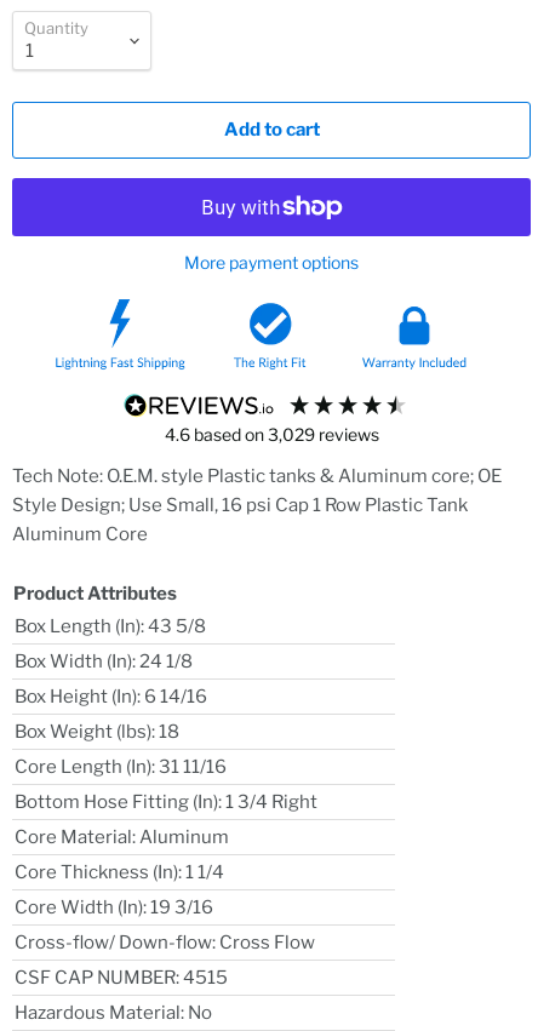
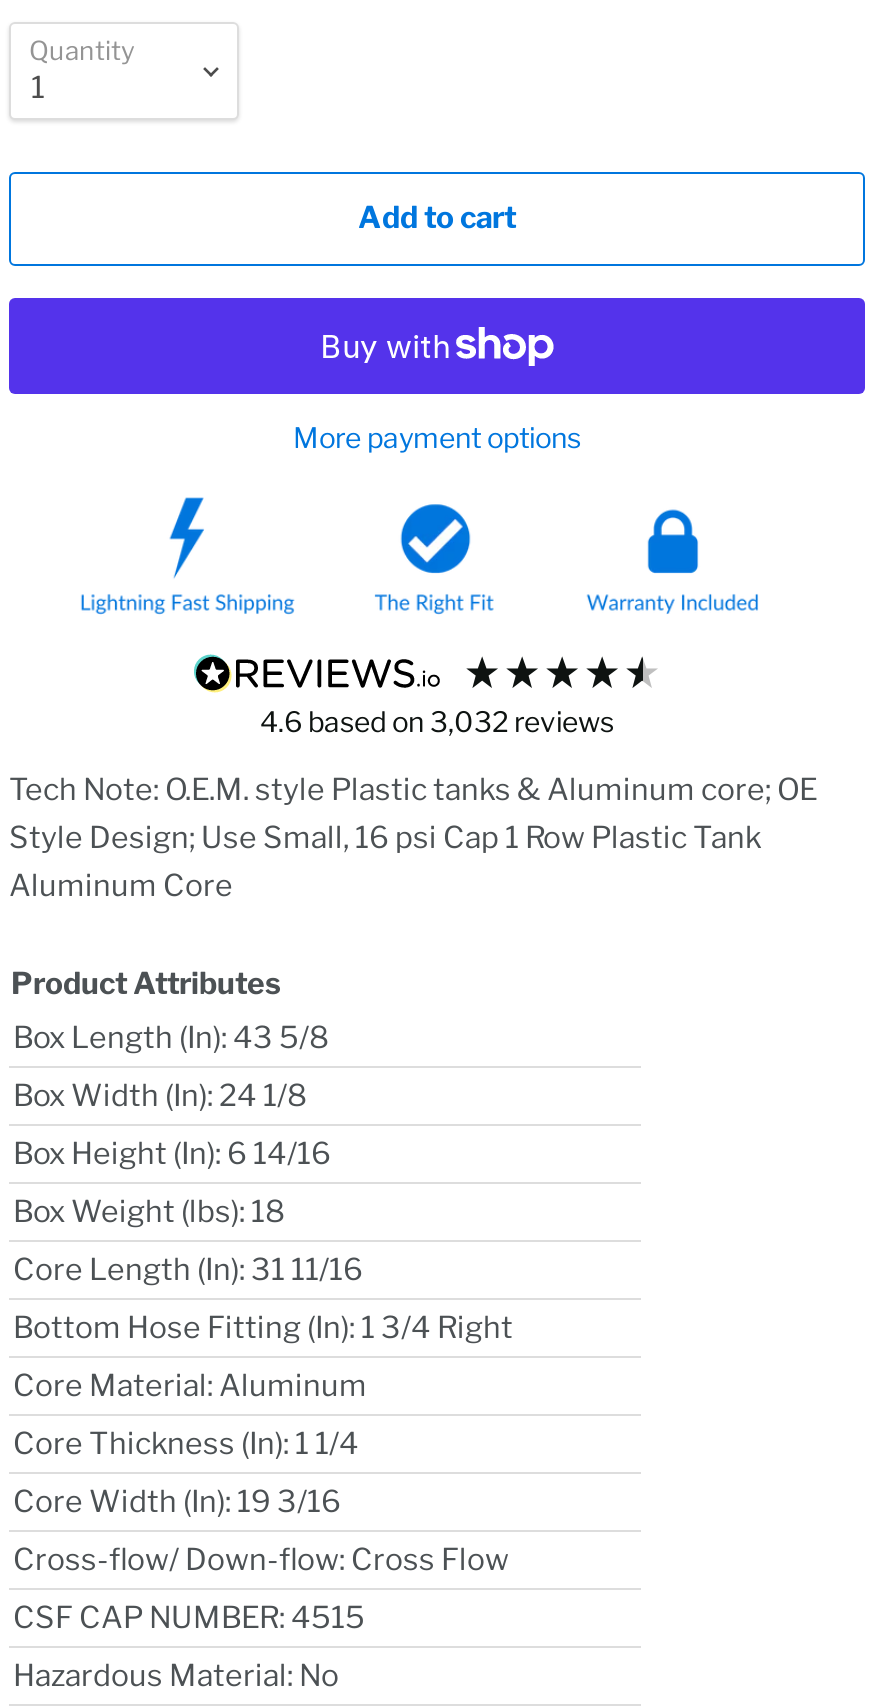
[164,424,379,444] 4.6 based on 3,029 reviews -> [260,703,614,737] 4.6 based on 3,032 reviews

